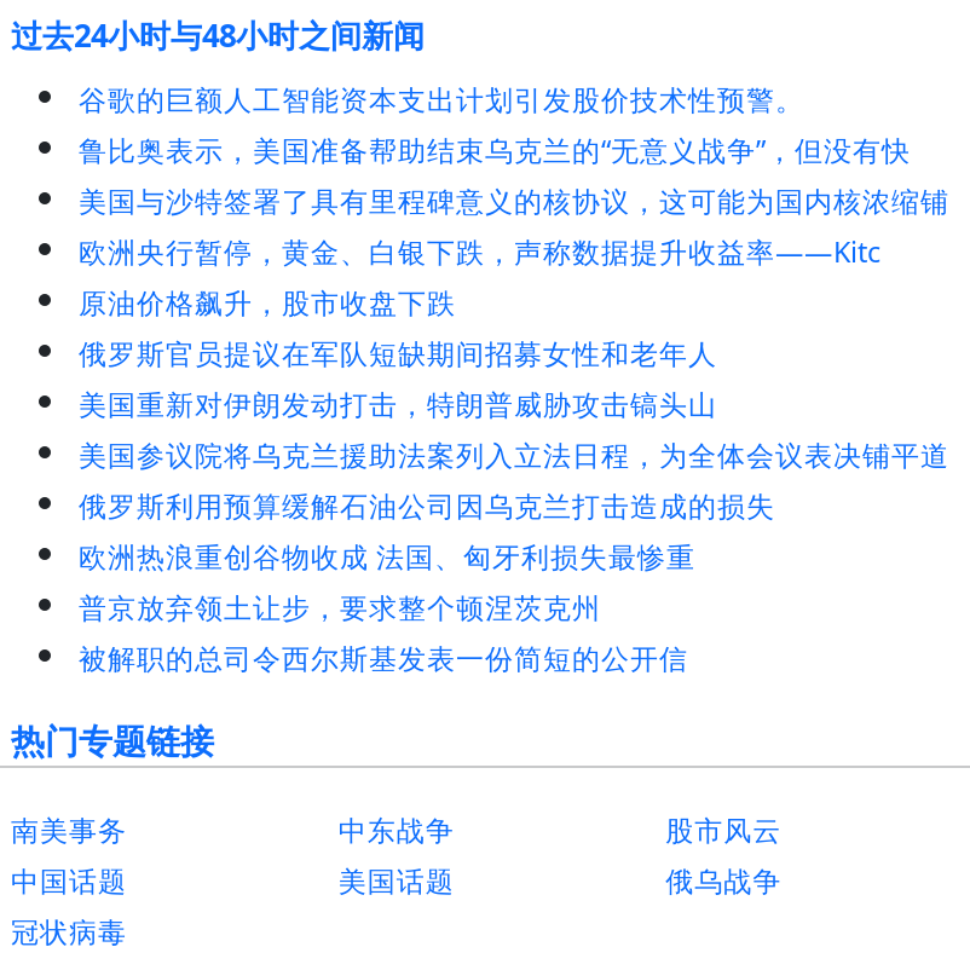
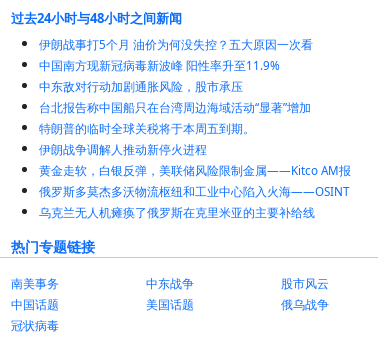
[79,81,949,676] 谷歌的巨额人工智能资本支出计划引发股价技术性预警。 | 鲁比奥表示，美国准备帮助结束乌克兰的“无意义战争”，但没有快 | 美国与沙特签署了具有里程碑意义的核协议，这可能为国内核浓缩铺 | 欧洲央行暂停，黄金、白银下跌，声称数据提升收益率——Kitc | 原油价格飙升，股市收盘下跌 | 俄罗斯官员提议在军队短缺期间招募女性和老年人 | 美国重新对伊朗发动打击，特朗普威胁攻击镐头山 | 美国参议院将乌克兰援助法案列入立法日程，为全体会议表决铺平道 | 俄罗斯利用预算缓解石油公司因乌克兰打击造成的损失 | 欧洲热浪重创谷物收成 法国、匈牙利损失最惨重 | 普京放弃领土让步，要求整个顿涅茨克州 | 被解职的总司令西尔斯基发表一份简短的公开信 -> [38,37,350,220] 伊朗战事打5个月 油价为何没失控？五大原因一次看 | 中国南方现新冠病毒新波峰 阳性率升至11.9% | 中东敌对行动加剧通胀风险，股市承压 | 台北报告称中国船只在台湾周边海域活动“显著”增加 | 特朗普的临时全球关税将于本周五到期。 | 伊朗战争调解人推动新停火进程 | 黄金走软，白银反弹，美联储风险限制金属——Kitco AM报 | 俄罗斯多莫杰多沃物流枢纽和工业中心陷入火海——OSINT | 乌克兰无人机瘫痪了俄罗斯在克里米亚的主要补给线

